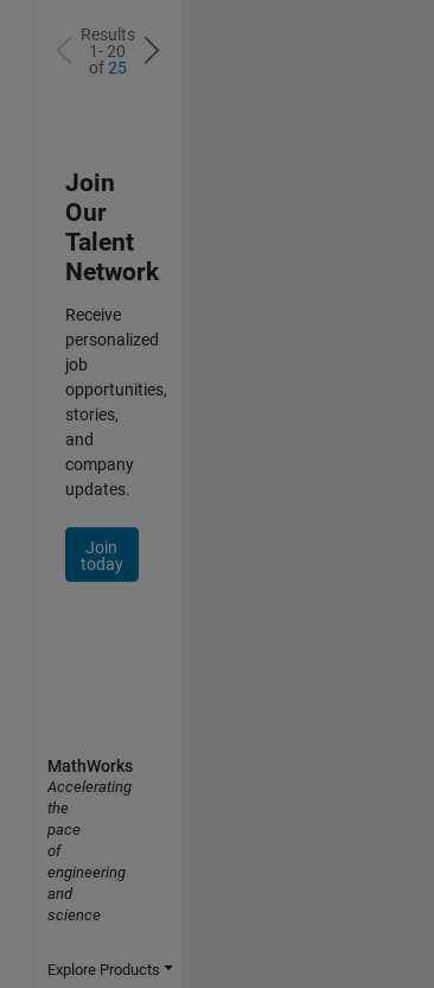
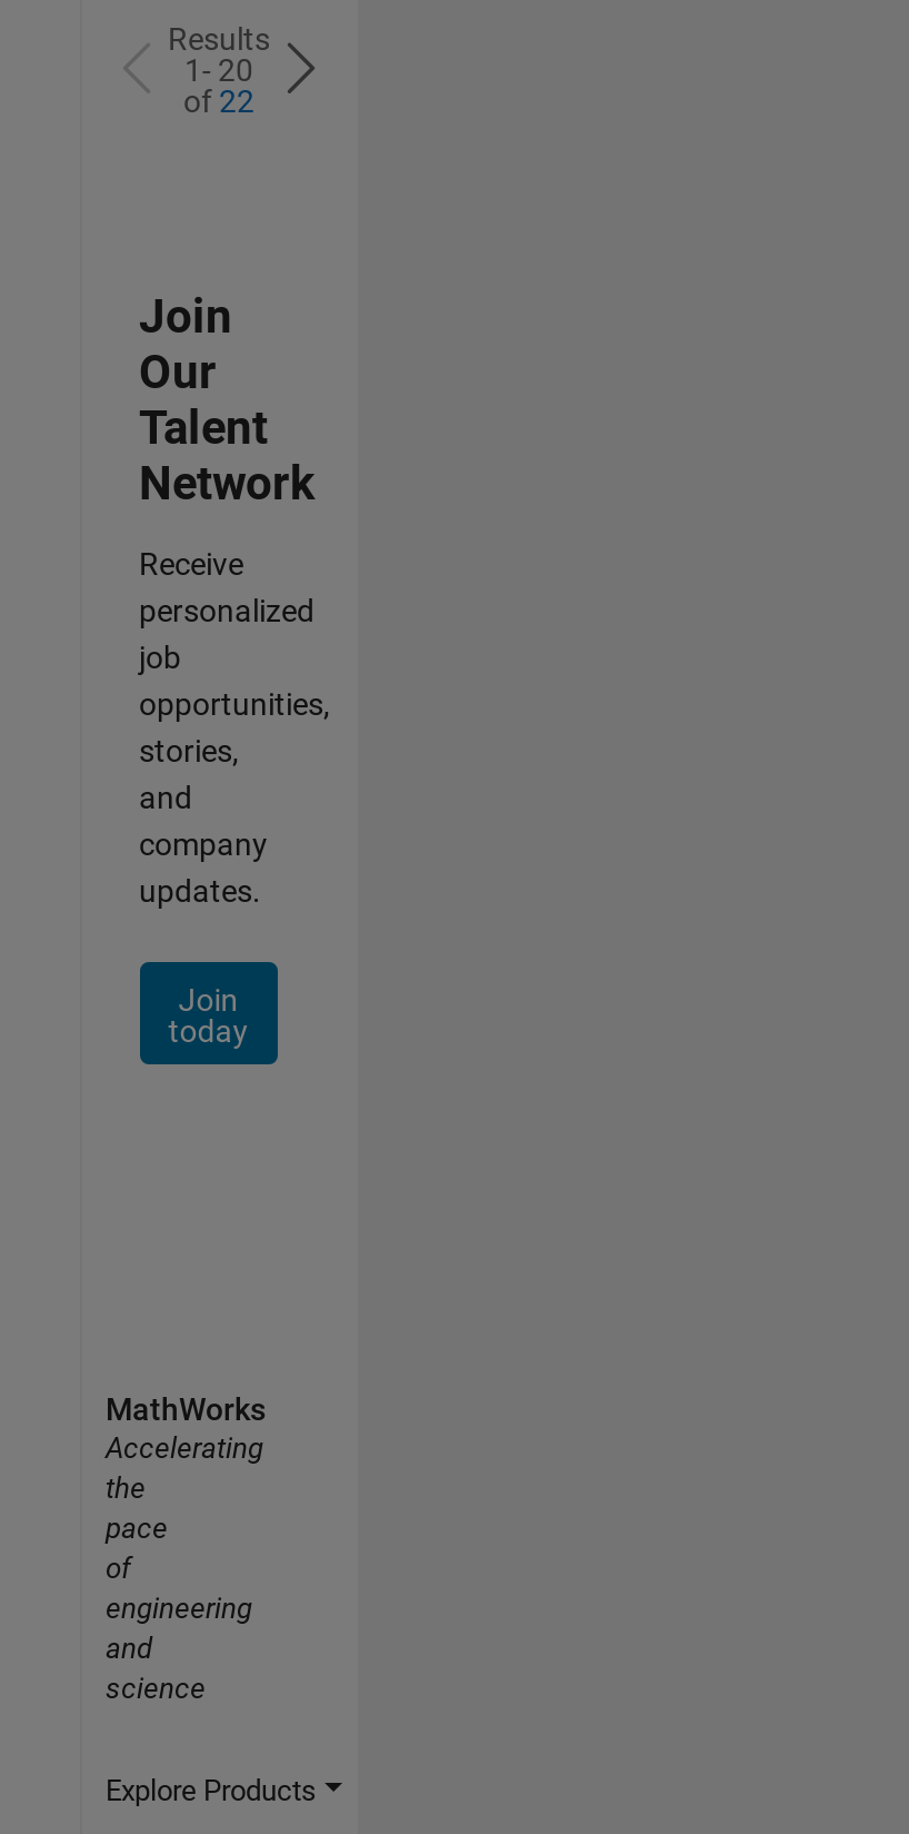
[88,58,126,77] of 25 -> [183,83,254,119] of 22

